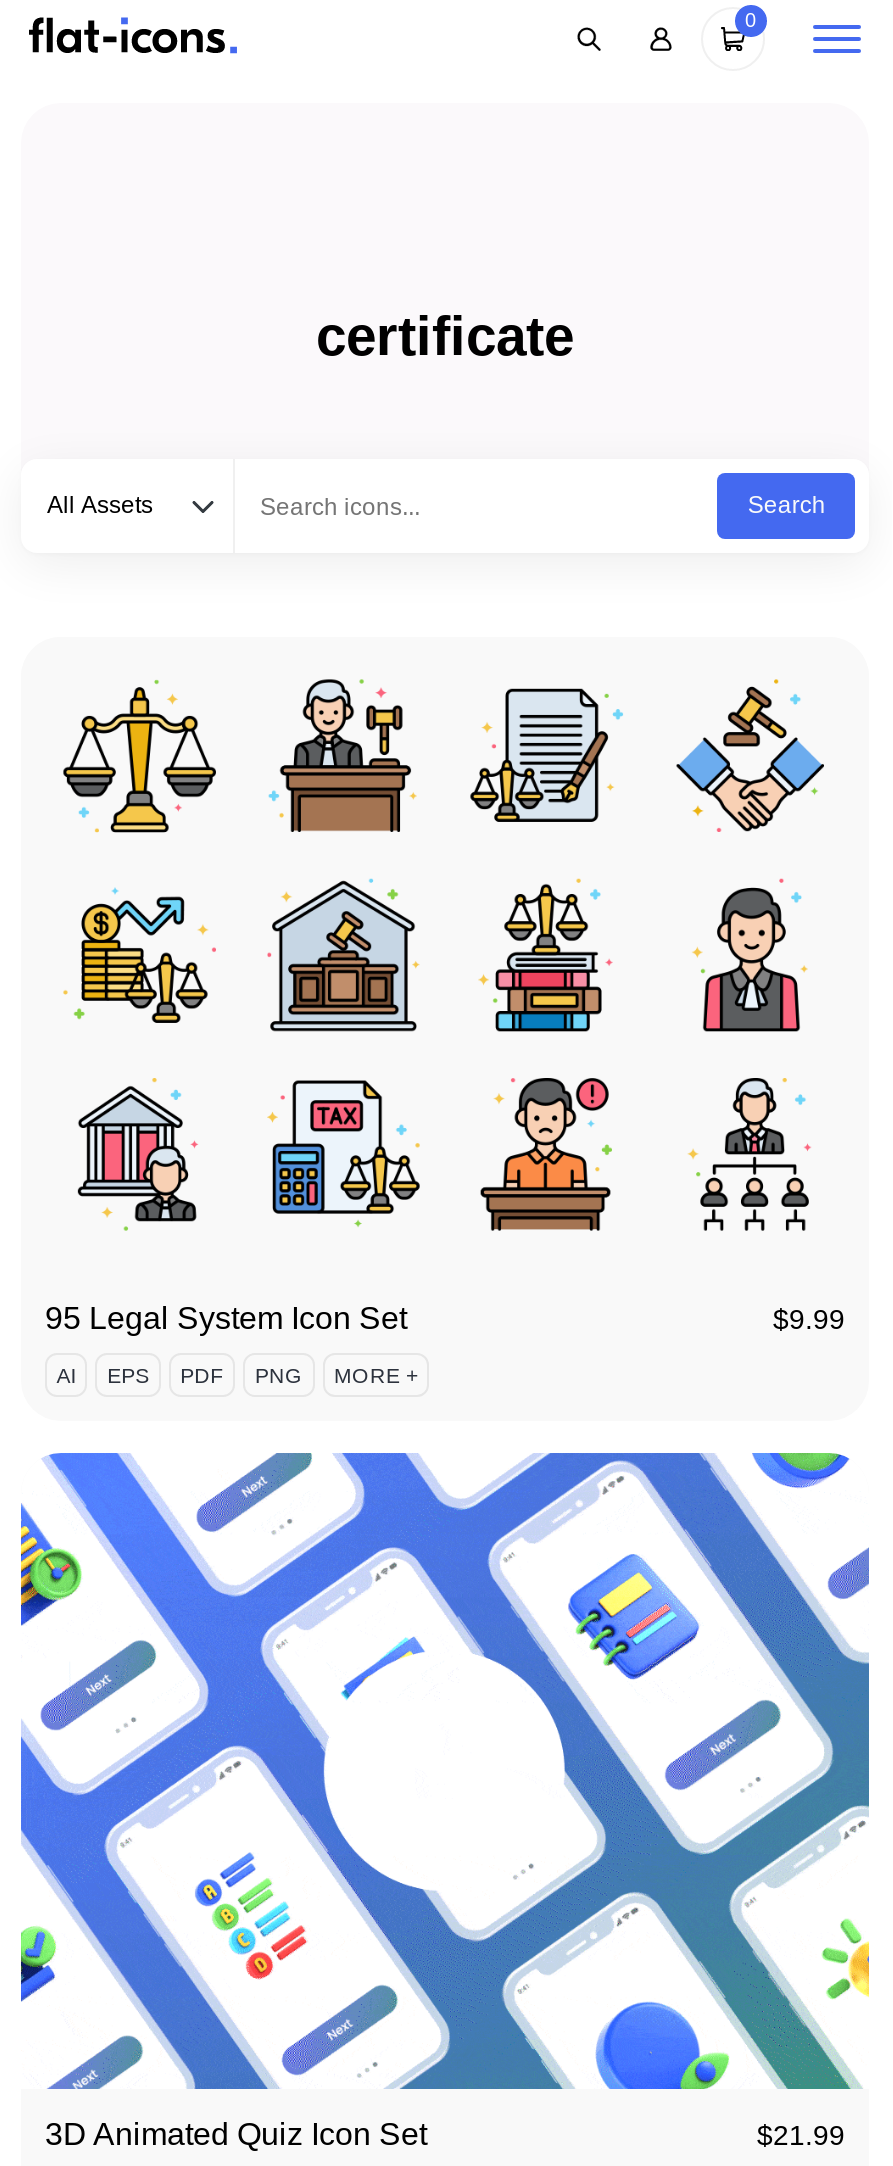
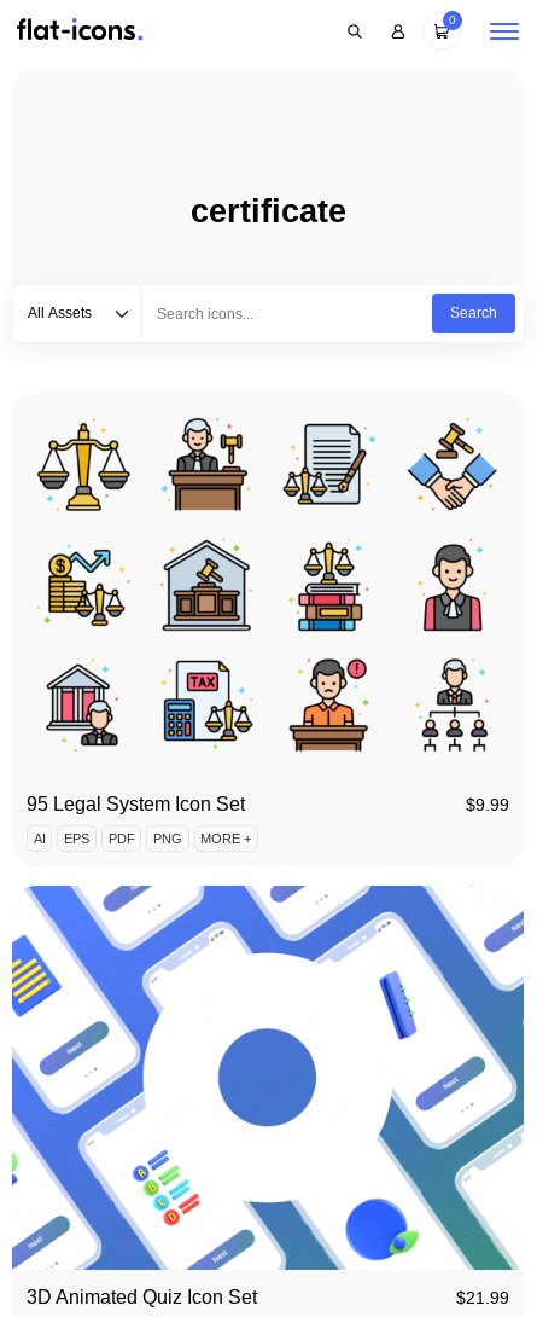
[19,1451,871,2091] [image] -> [11,884,525,1271] [image]

